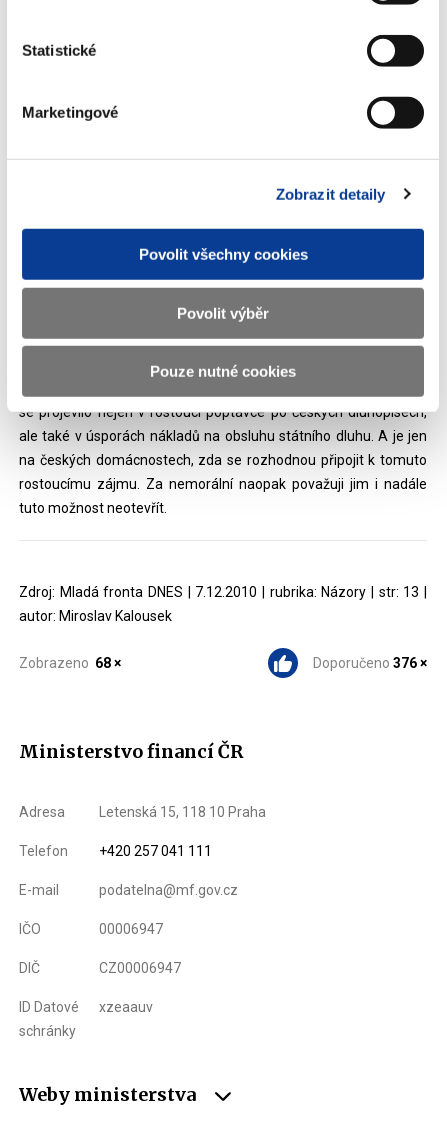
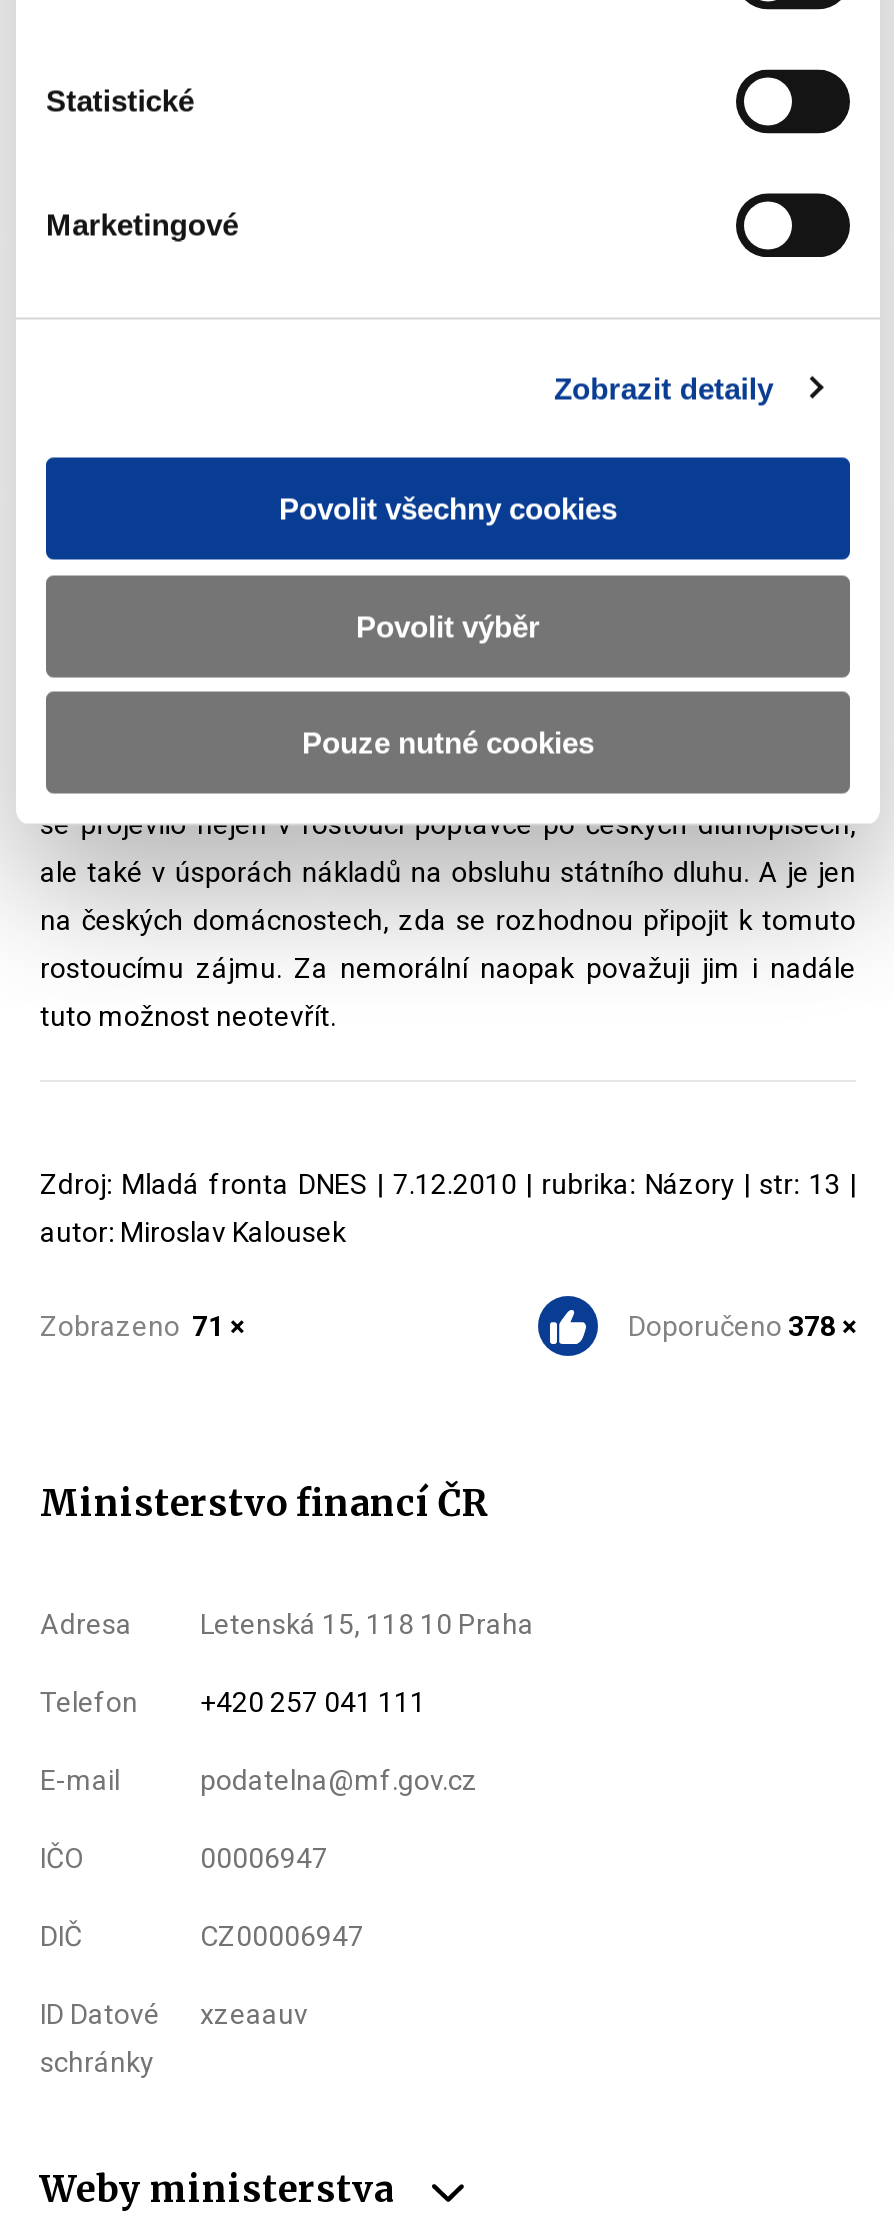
[19,655,121,671] Zobrazeno 68 × -> [40,1311,244,1343] Zobrazeno 71 ×
[313,655,427,671] Doporučeno 376 × -> [628,1311,856,1343] Doporučeno 378 ×

